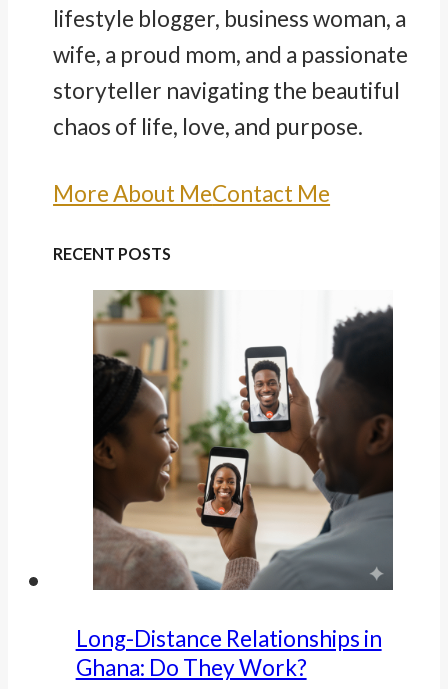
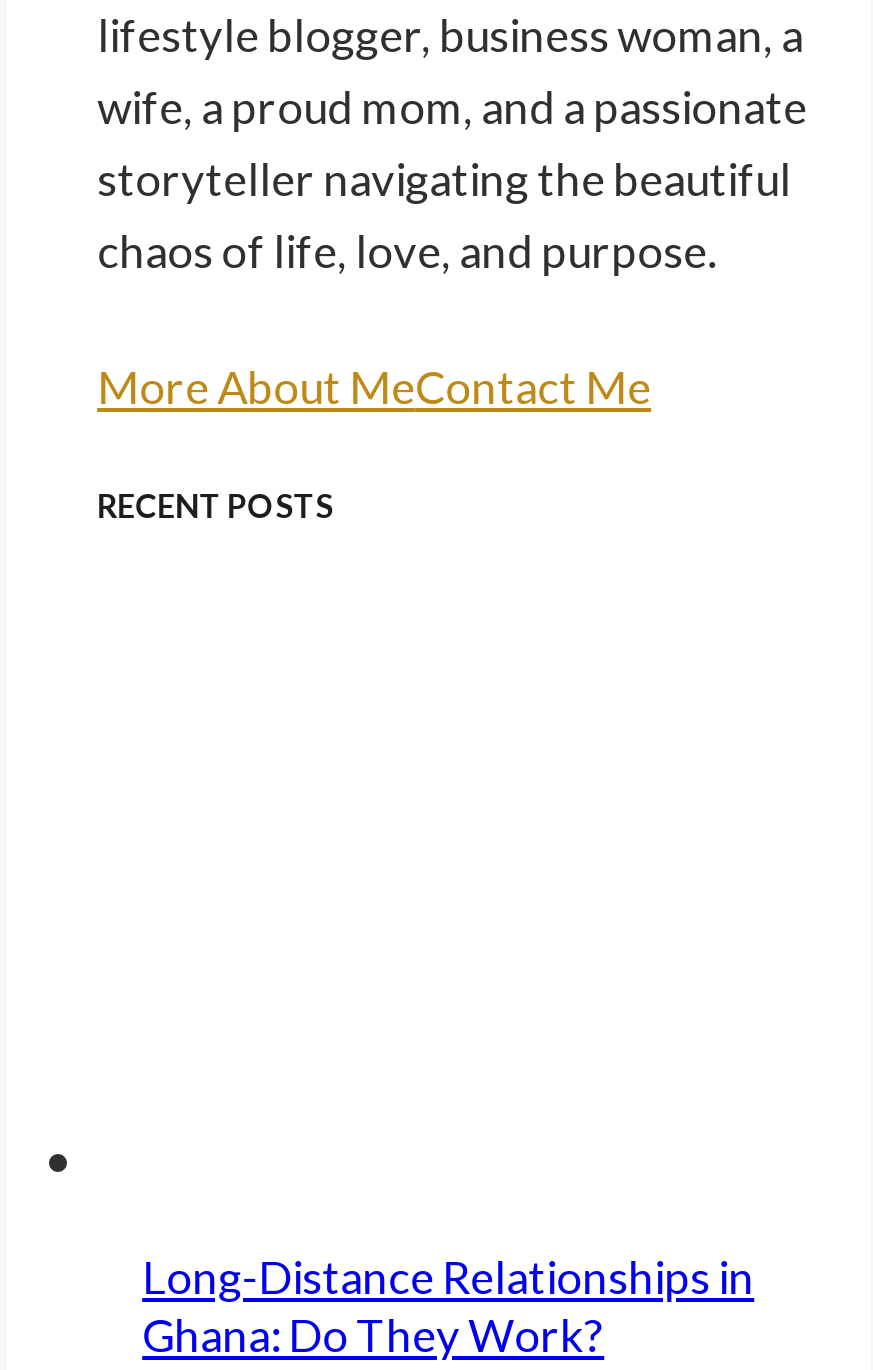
[92,289,394,591] [image] -> none

